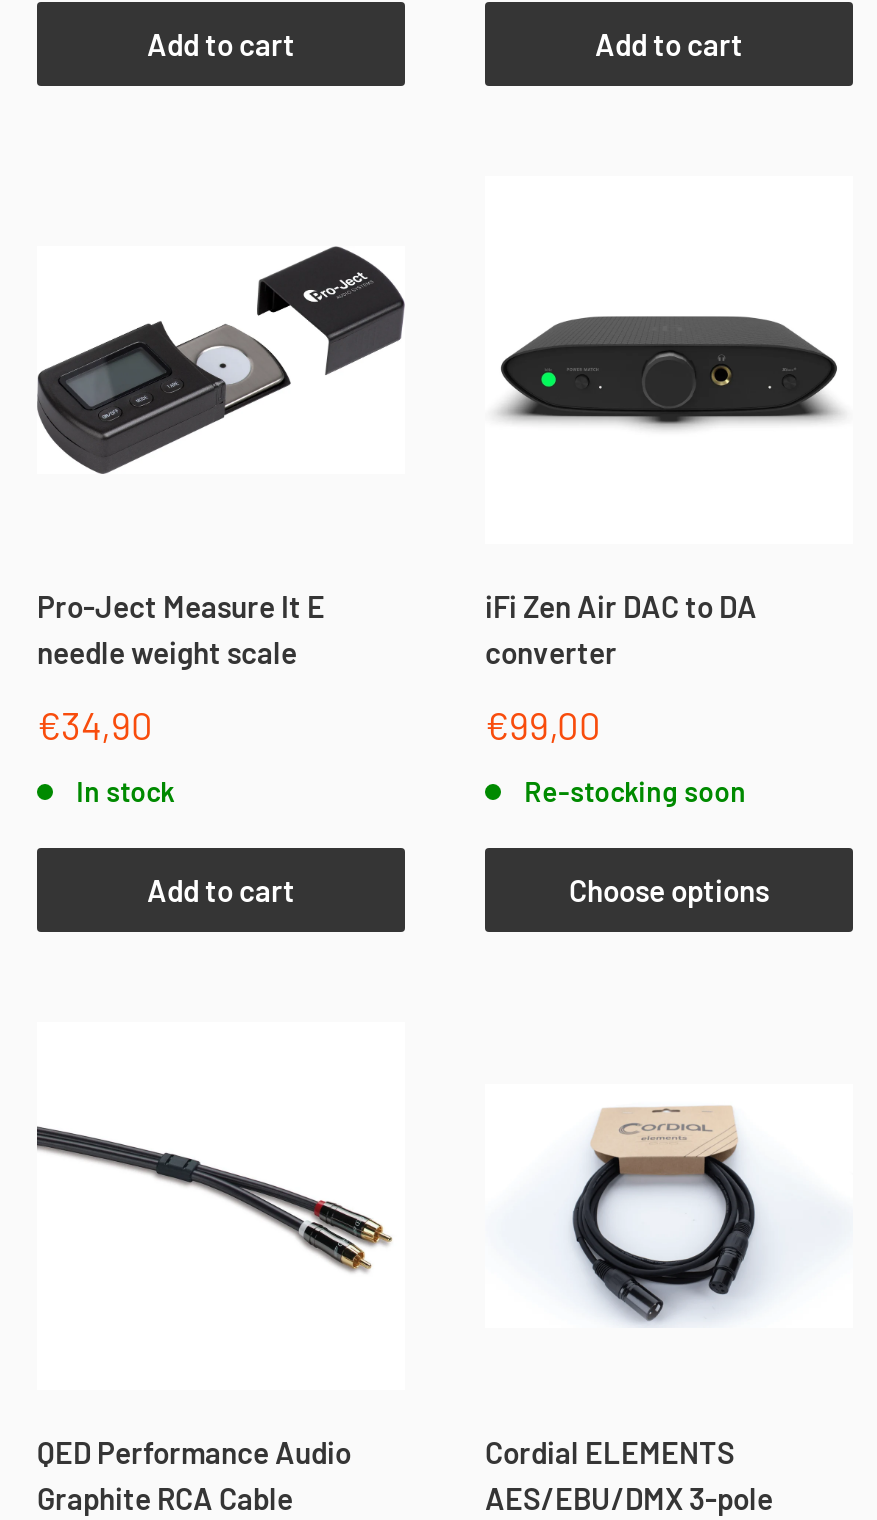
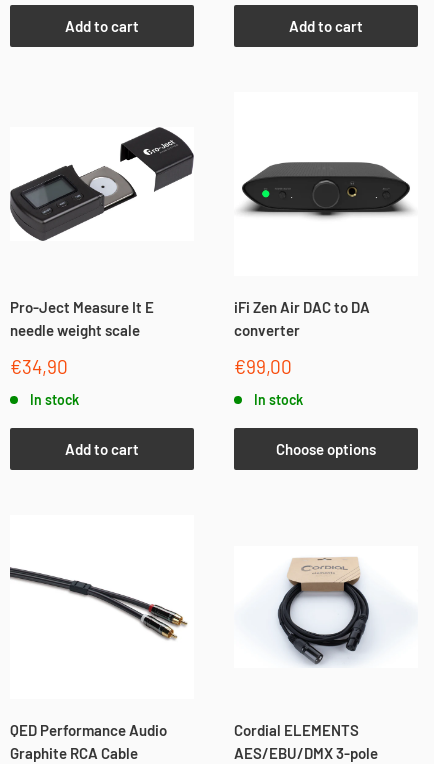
[524,774,746,808] Re-stocking soon -> [254,391,303,408] In stock

